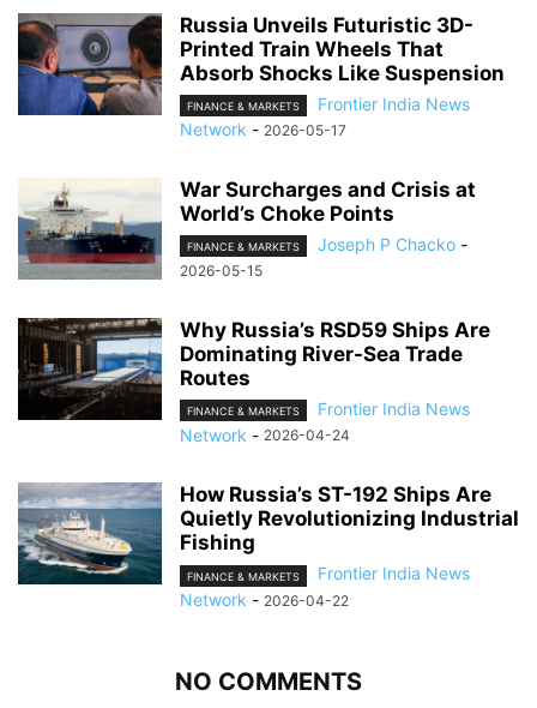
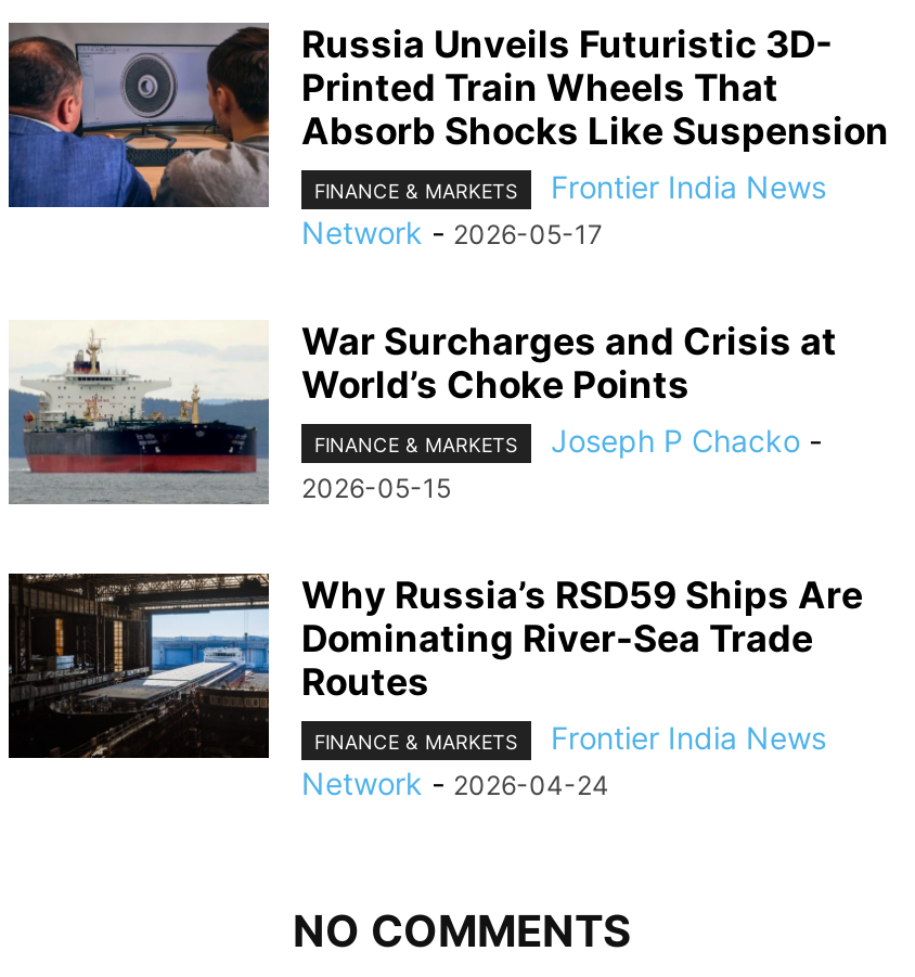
[17,482,519,609] [image] | How Russia’s ST-192 Ships Are | Quietly Revolutionizing Industrial | Fishing | FINANCE & MARKETS | Frontier India News | Network - 2026-04-22 -> none

